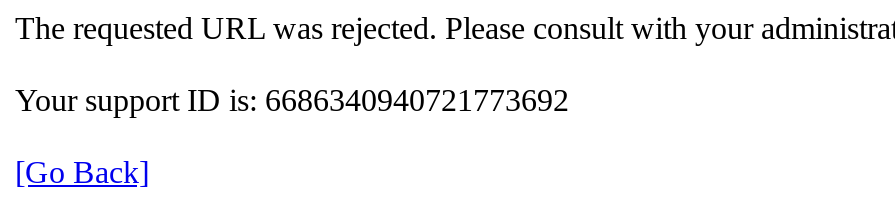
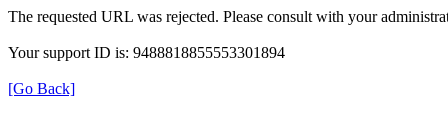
[15,83,569,117] Your support ID is: 6686340940721773692 -> [8,44,285,61] Your support ID is: 9488818855553301894

